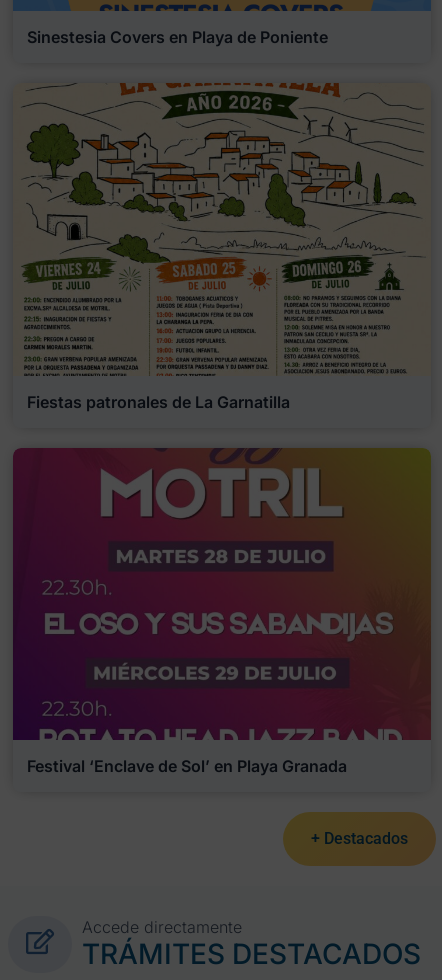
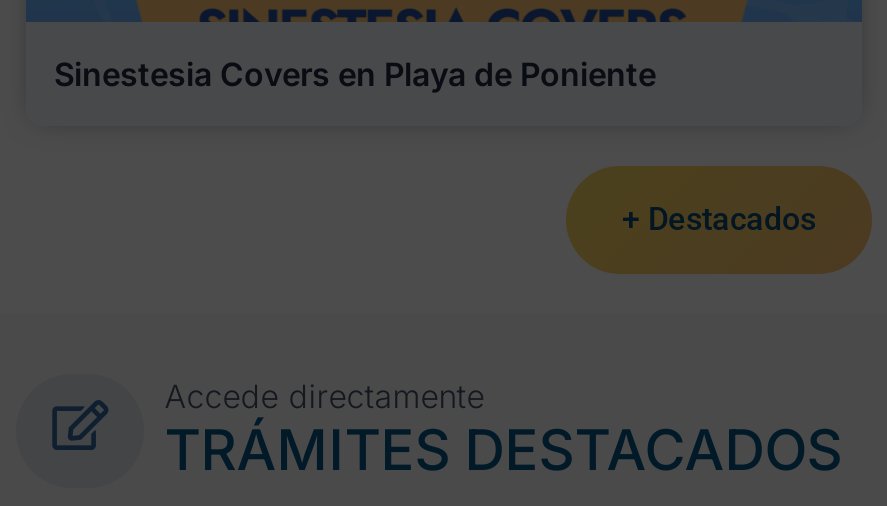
[13,81,431,411] [image] | Fiestas patronales de La Garnatilla -> none
[12,447,432,776] [image] | Festival ‘Enclave de Sol’ en Playa Granada -> none

